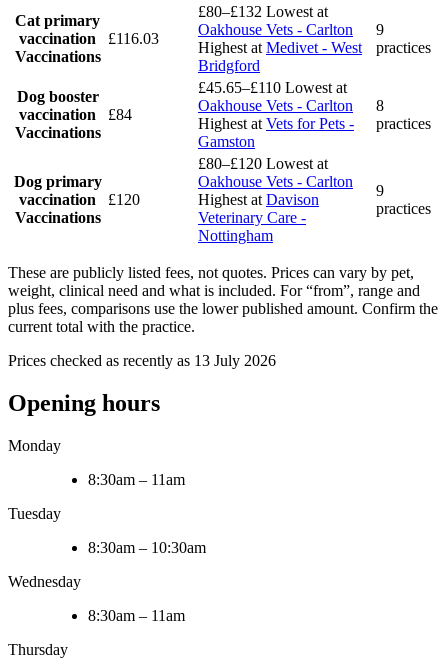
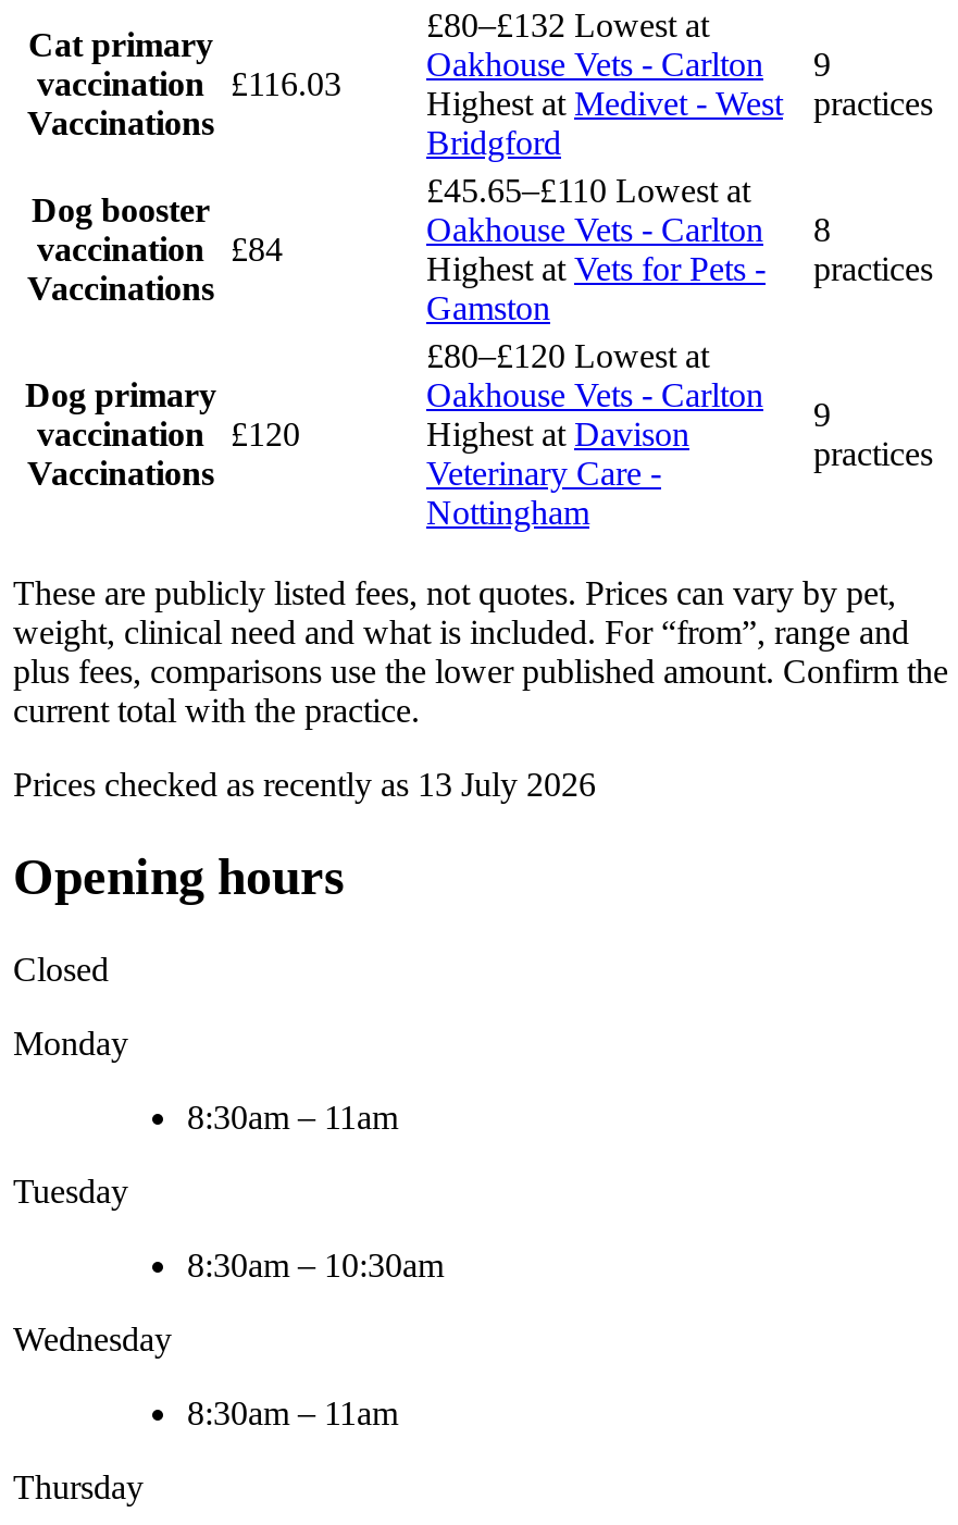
none -> [13,950,109,987] Closed

